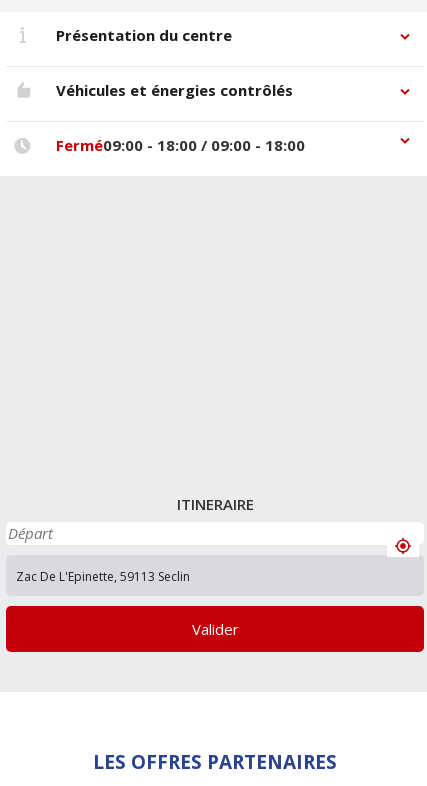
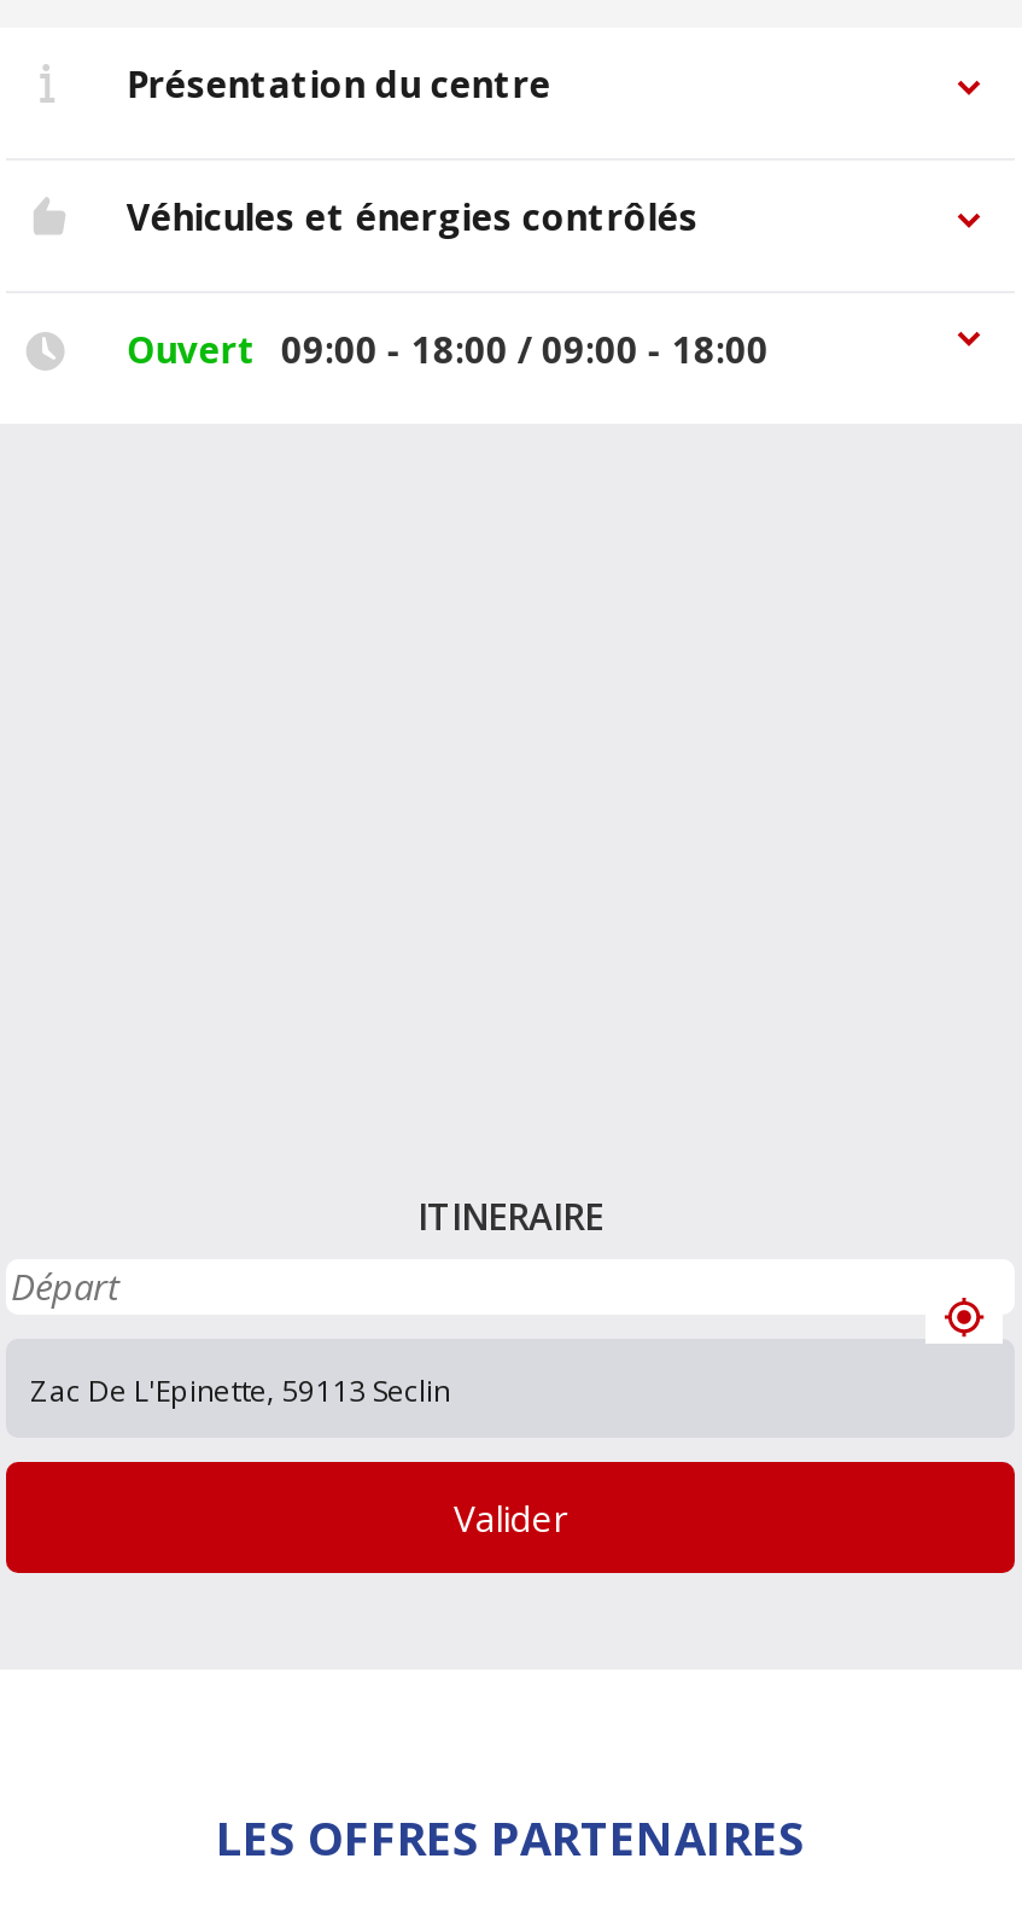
[56,135,305,155] Fermé09:00 - 18:00 / 09:00 - 18:00 -> [126,325,768,373] Ouvert 09:00 - 18:00 / 09:00 - 18:00

